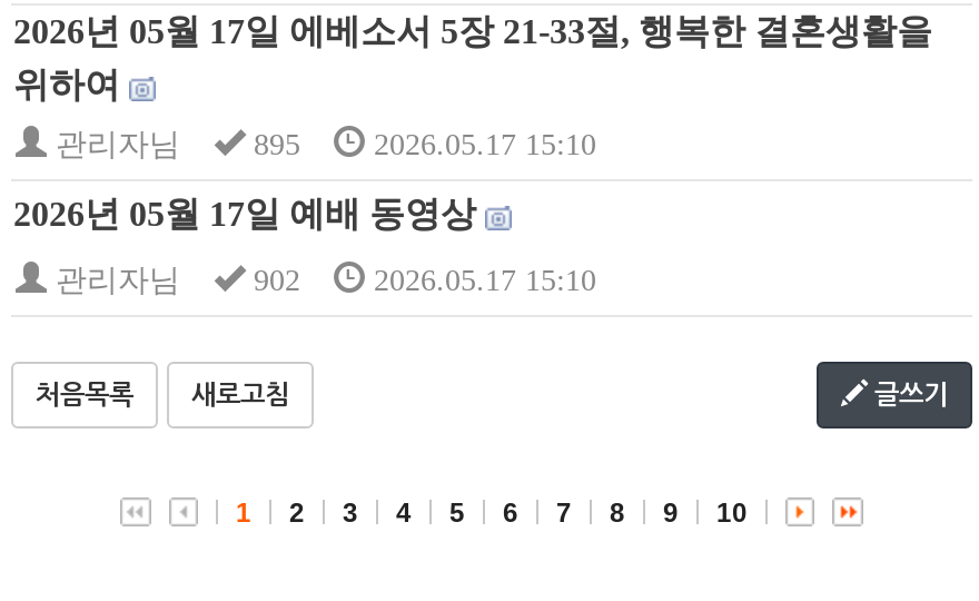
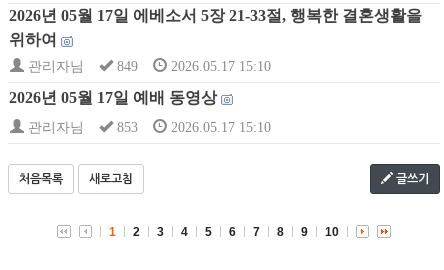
[47,128,596,162] 관리자님 895 2026.05.17 15:10 -> [24,59,271,74] 관리자님 849 2026.05.17 15:10
[47,264,596,297] 관리자님 902 2026.05.17 15:10 -> [24,120,271,135] 관리자님 853 2026.05.17 15:10

